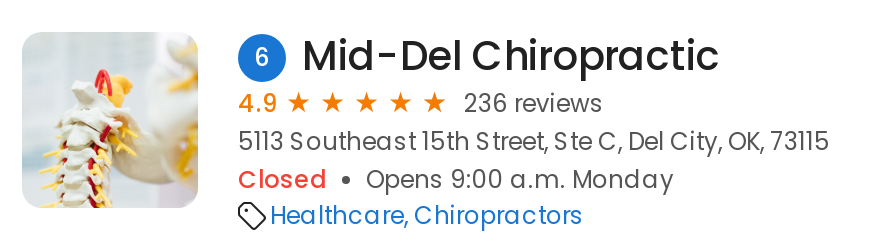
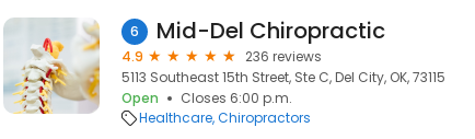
[238,162,674,196] Closed | Opens 9:00 a.m. Monday -> [121,89,292,107] Open | Closes 6:00 p.m.

